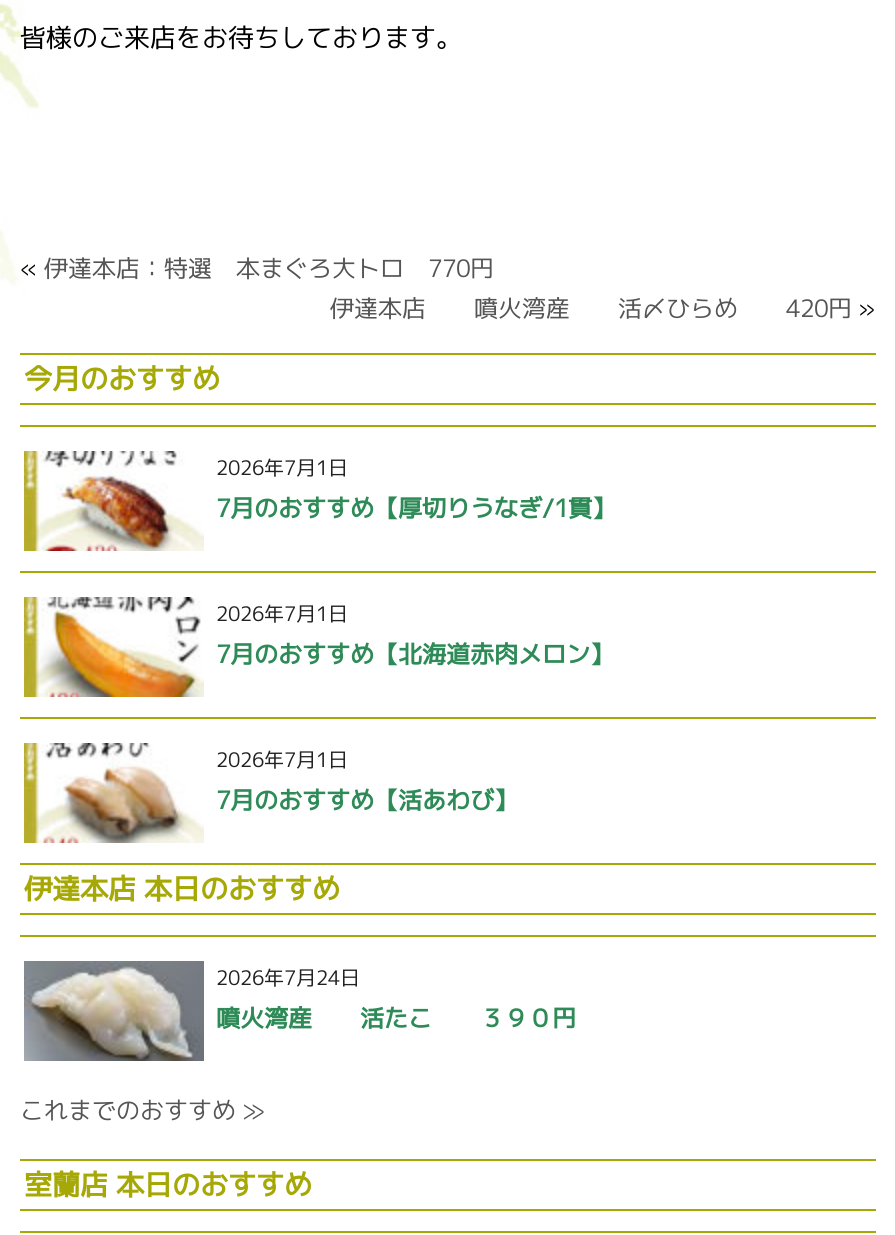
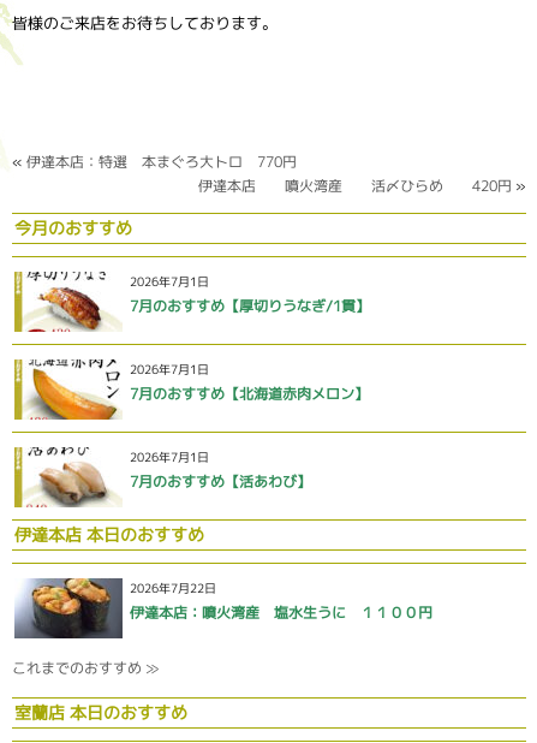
[22,959,576,1063] [image] | 2026年7月24日 | 噴火湾産 活たこ ３９０円 -> [14,577,432,640] [image] | 2026年7月22日 | 伊達本店：噴火湾産 塩水生うに １１００円

